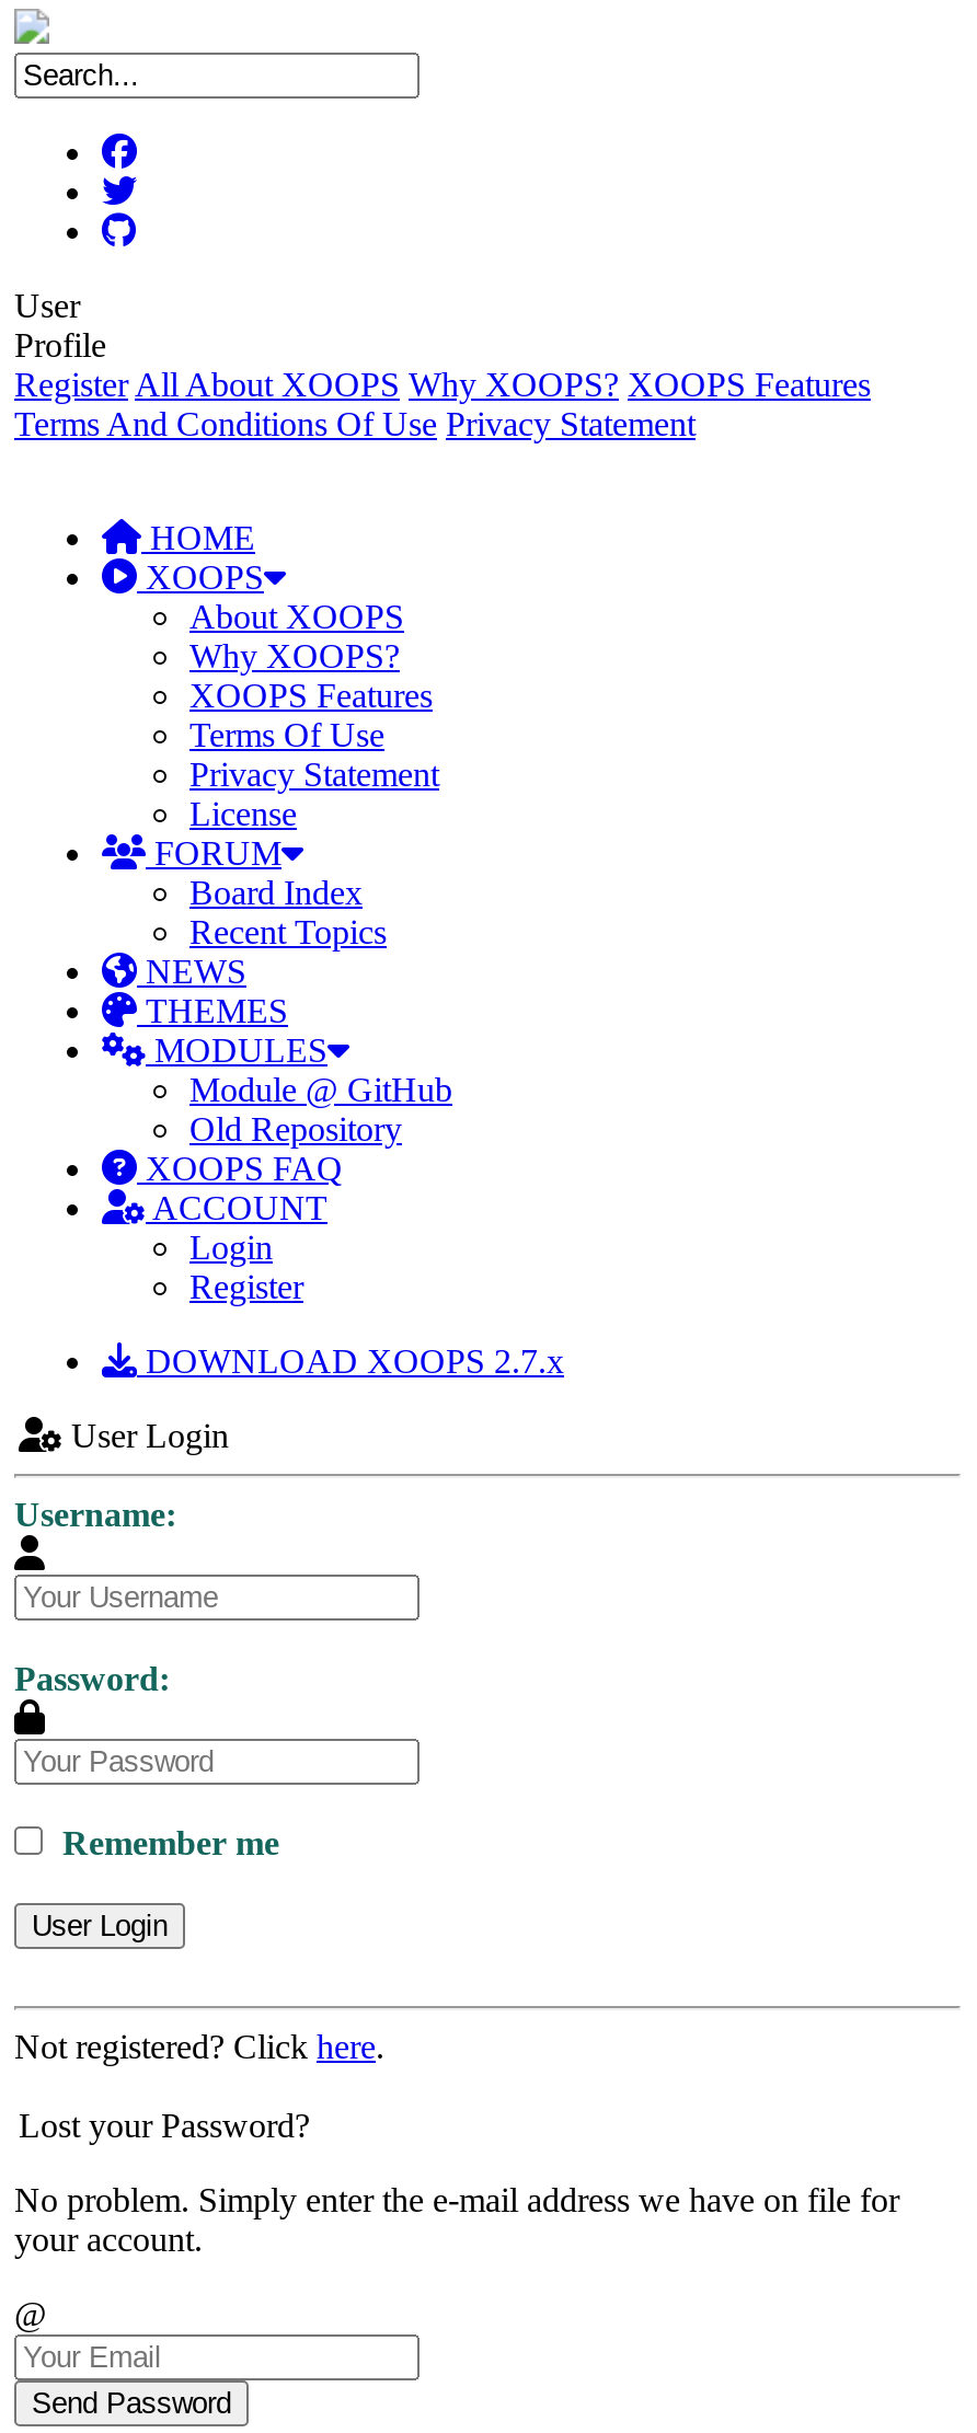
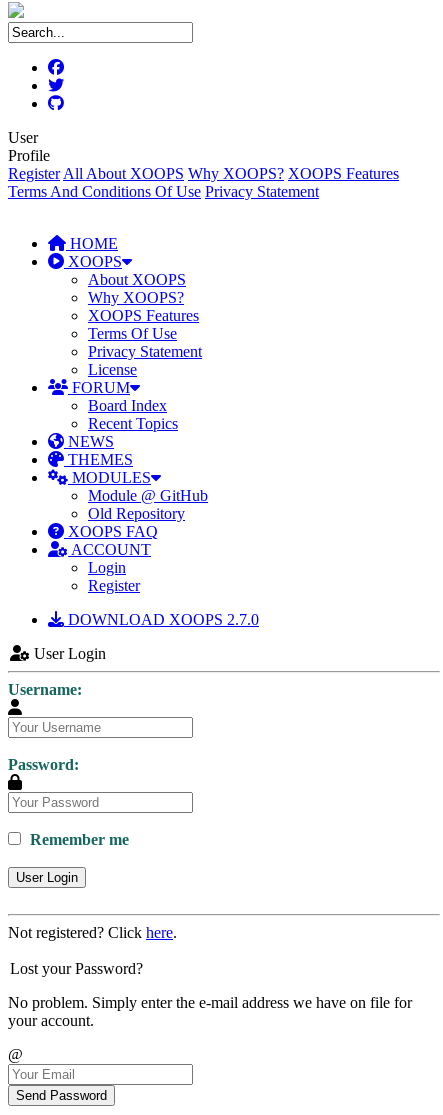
[137,1342,564,1380] DOWNLOAD XOOPS 2.7.x -> [64,611,259,628] DOWNLOAD XOOPS 2.7.0

